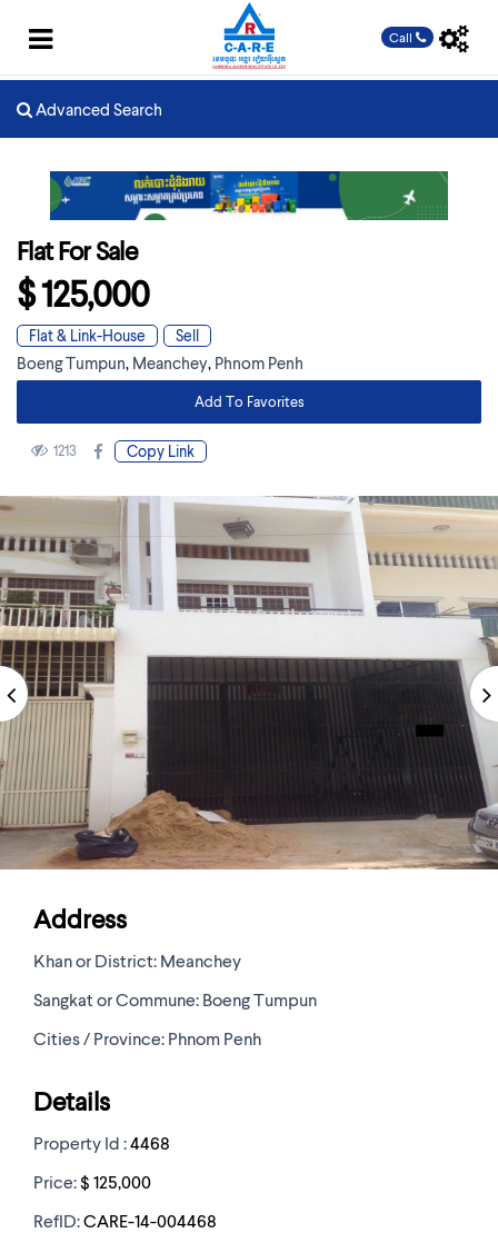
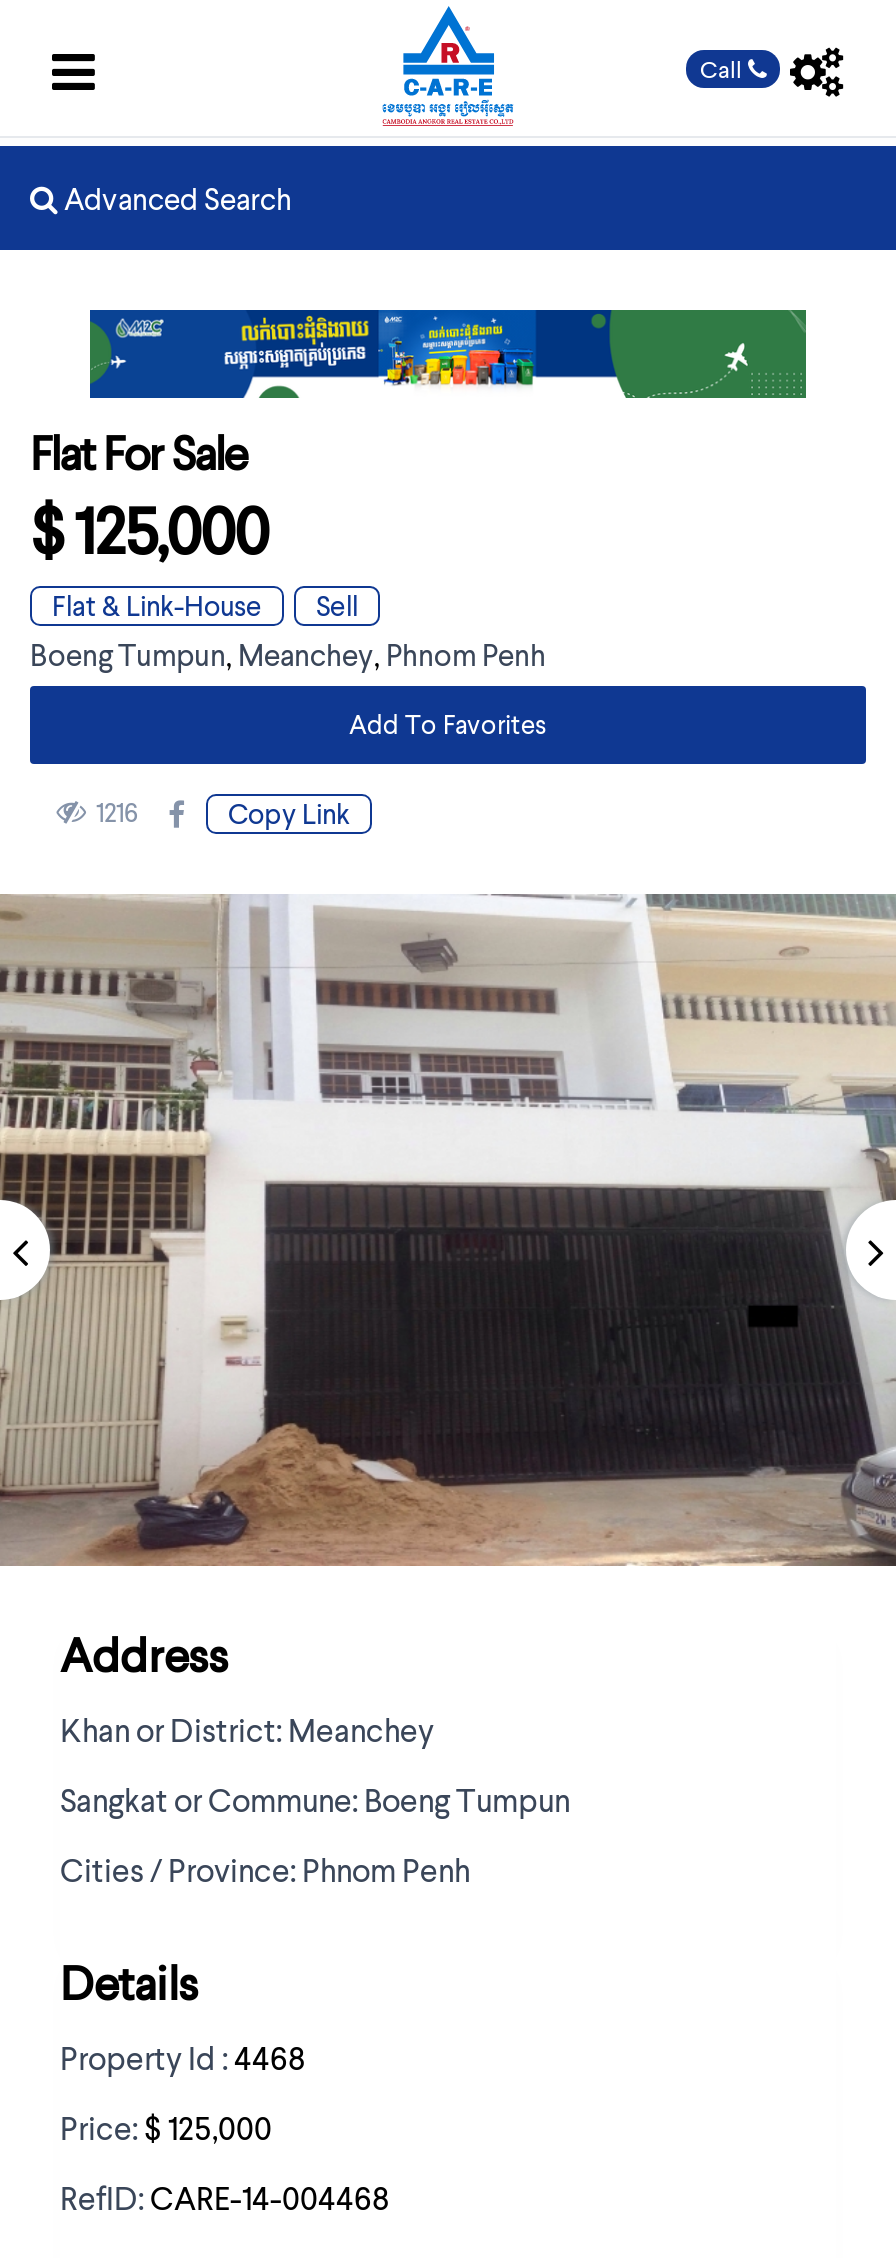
[53,442,77,459] 1213 -> [96,796,138,828] 1216

